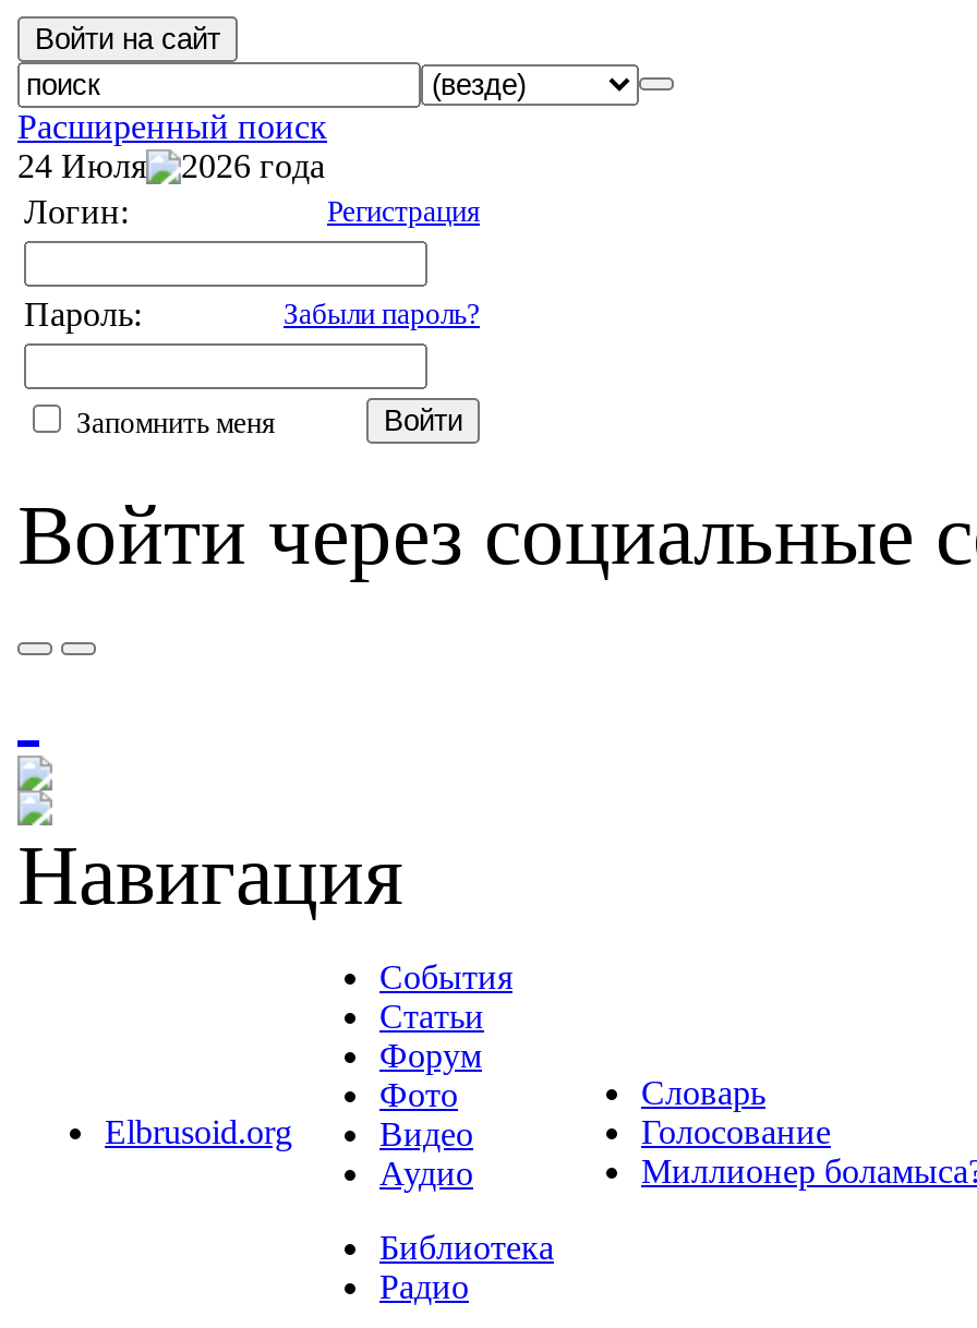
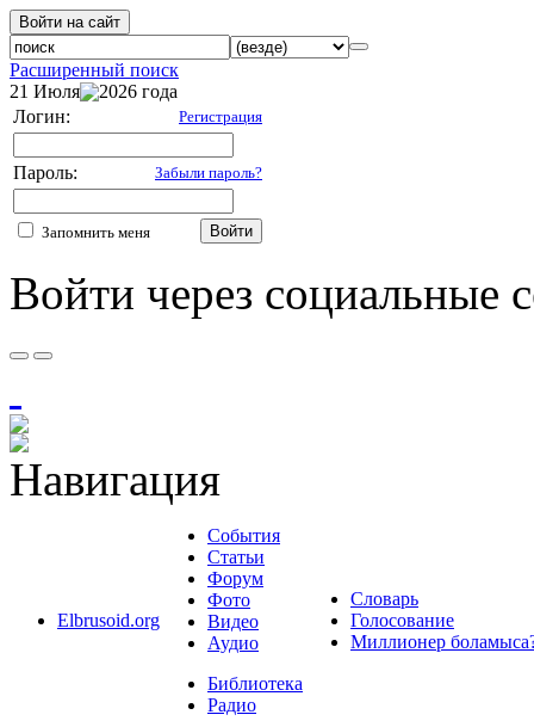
[17,147,325,184] 24 Июля 2026 года -> [10,81,178,101] 21 Июля 2026 года

